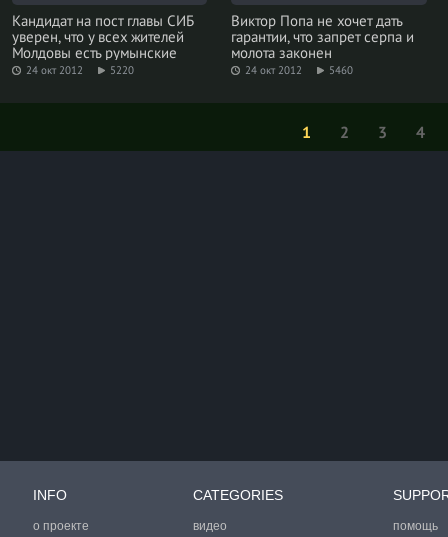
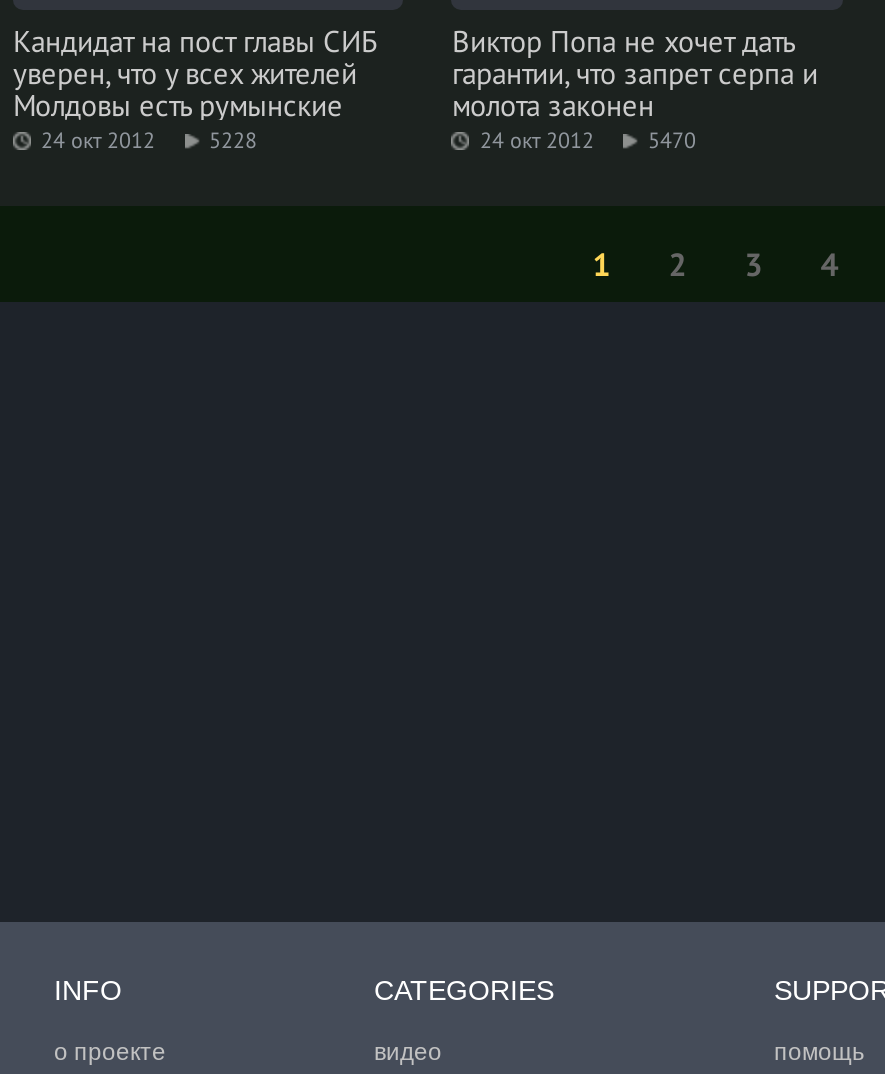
[110,63,134,77] 5220 -> [209,127,257,155] 5228
[245,63,353,77] 24 окт 2012 5460 -> [480,127,696,155] 24 окт 2012 5470

